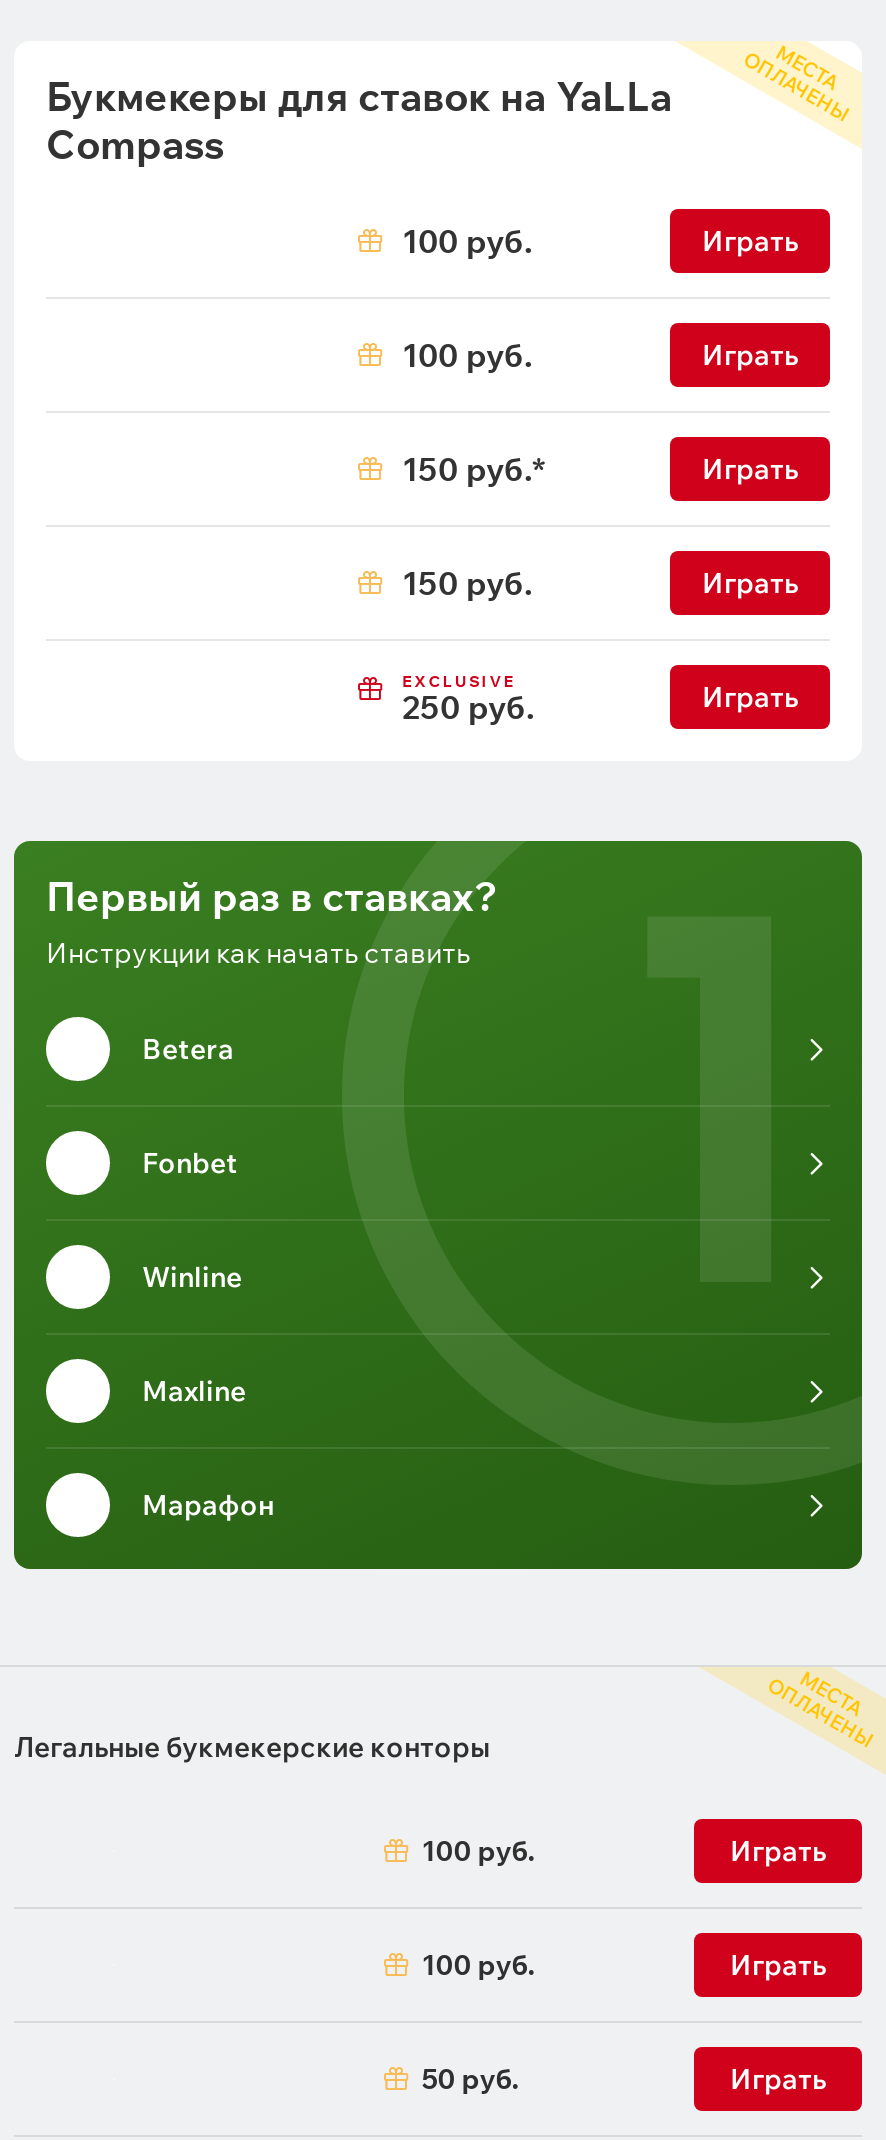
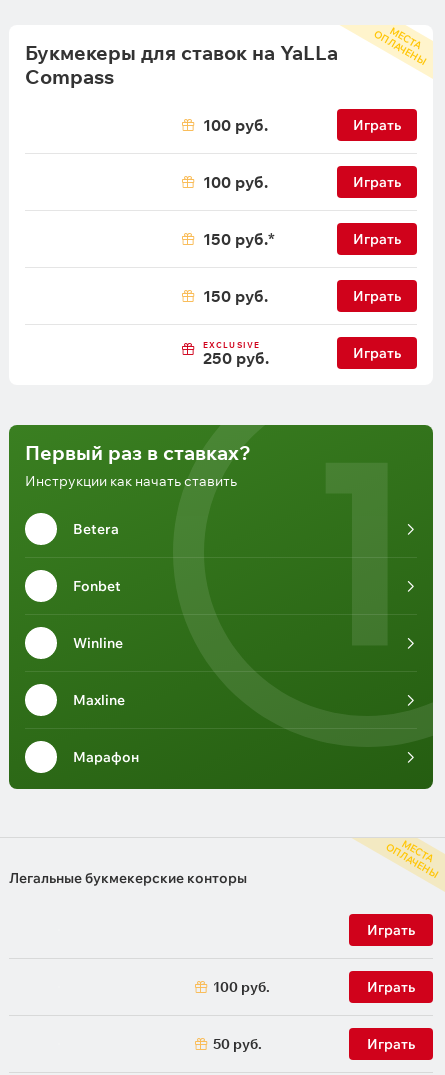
[422,1833,536,1869] 100 руб. -> none

